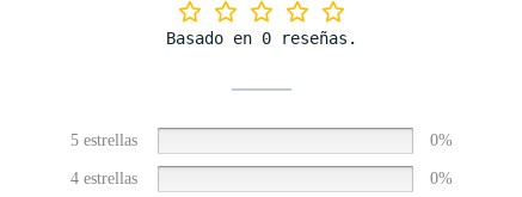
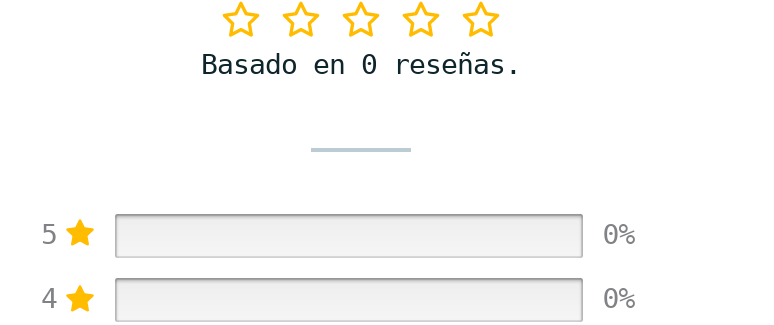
[70,131,137,149] 5 estrellas -> [41,218,57,250] 5
[70,169,137,187] 4 estrellas -> [41,282,57,314] 4

